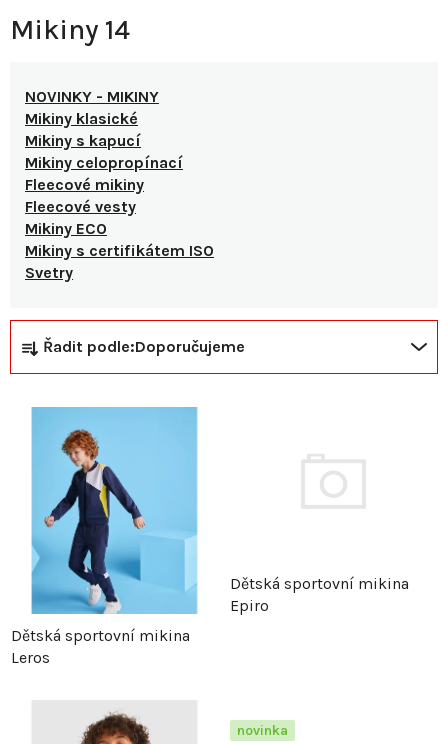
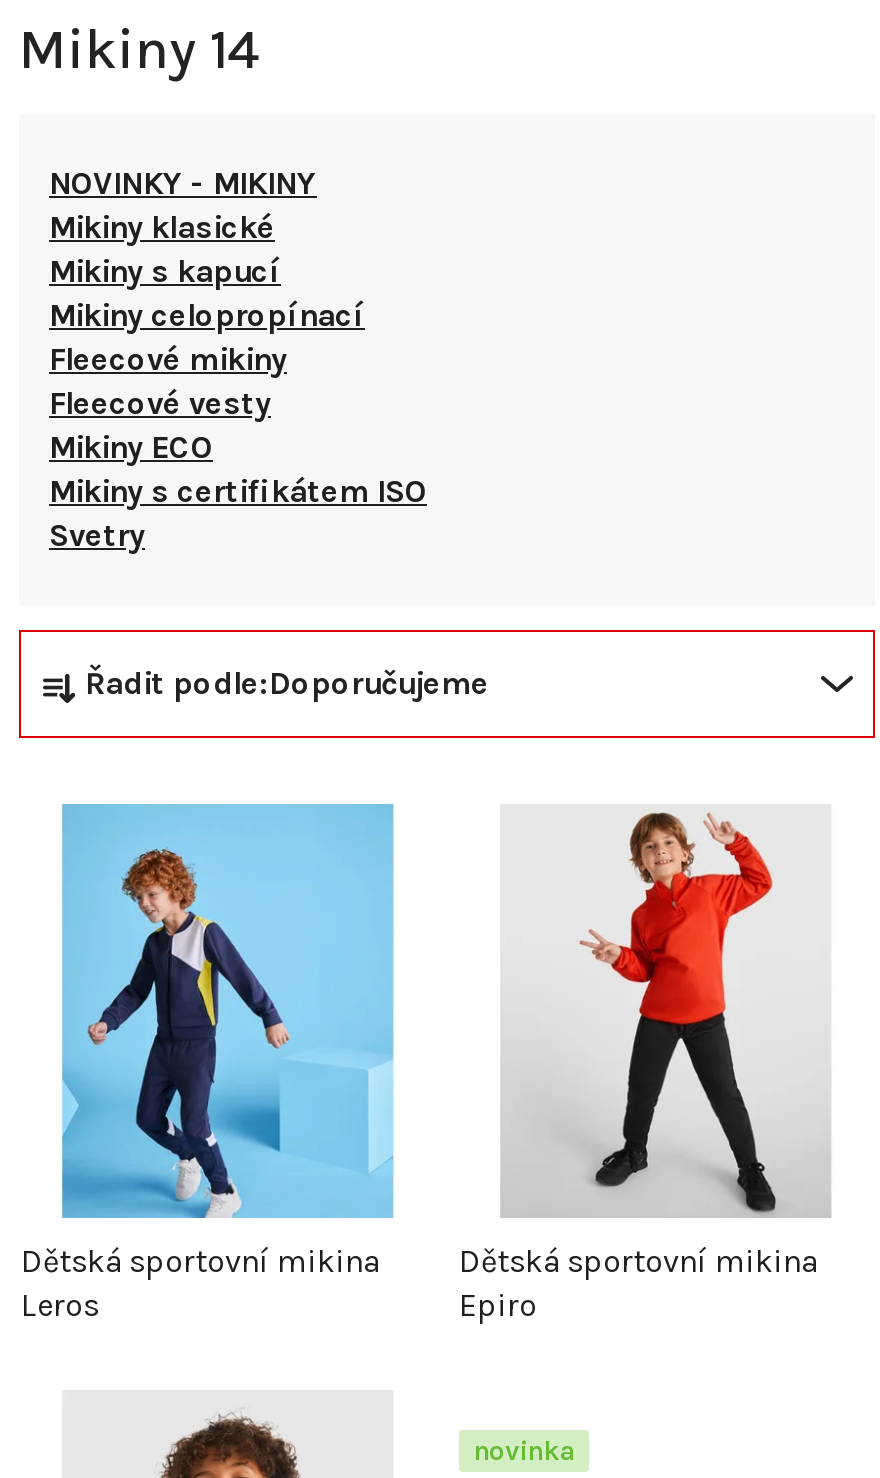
none -> [501,808,831,1218] [image]
moved [230,574,409,615] -> [459,1242,817,1324]: Dětská sportovní mikina | Epiro

